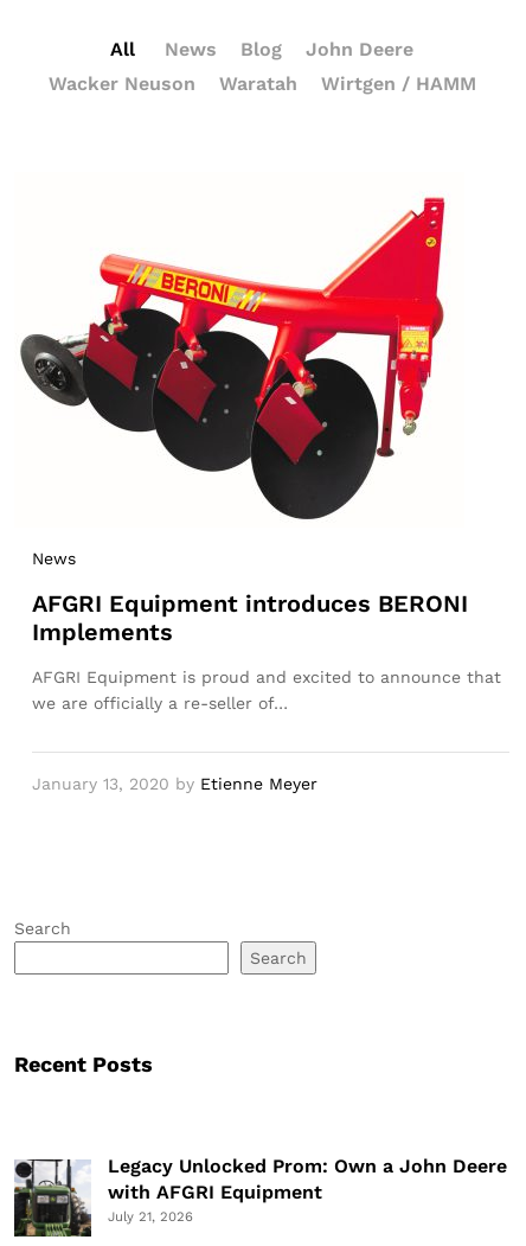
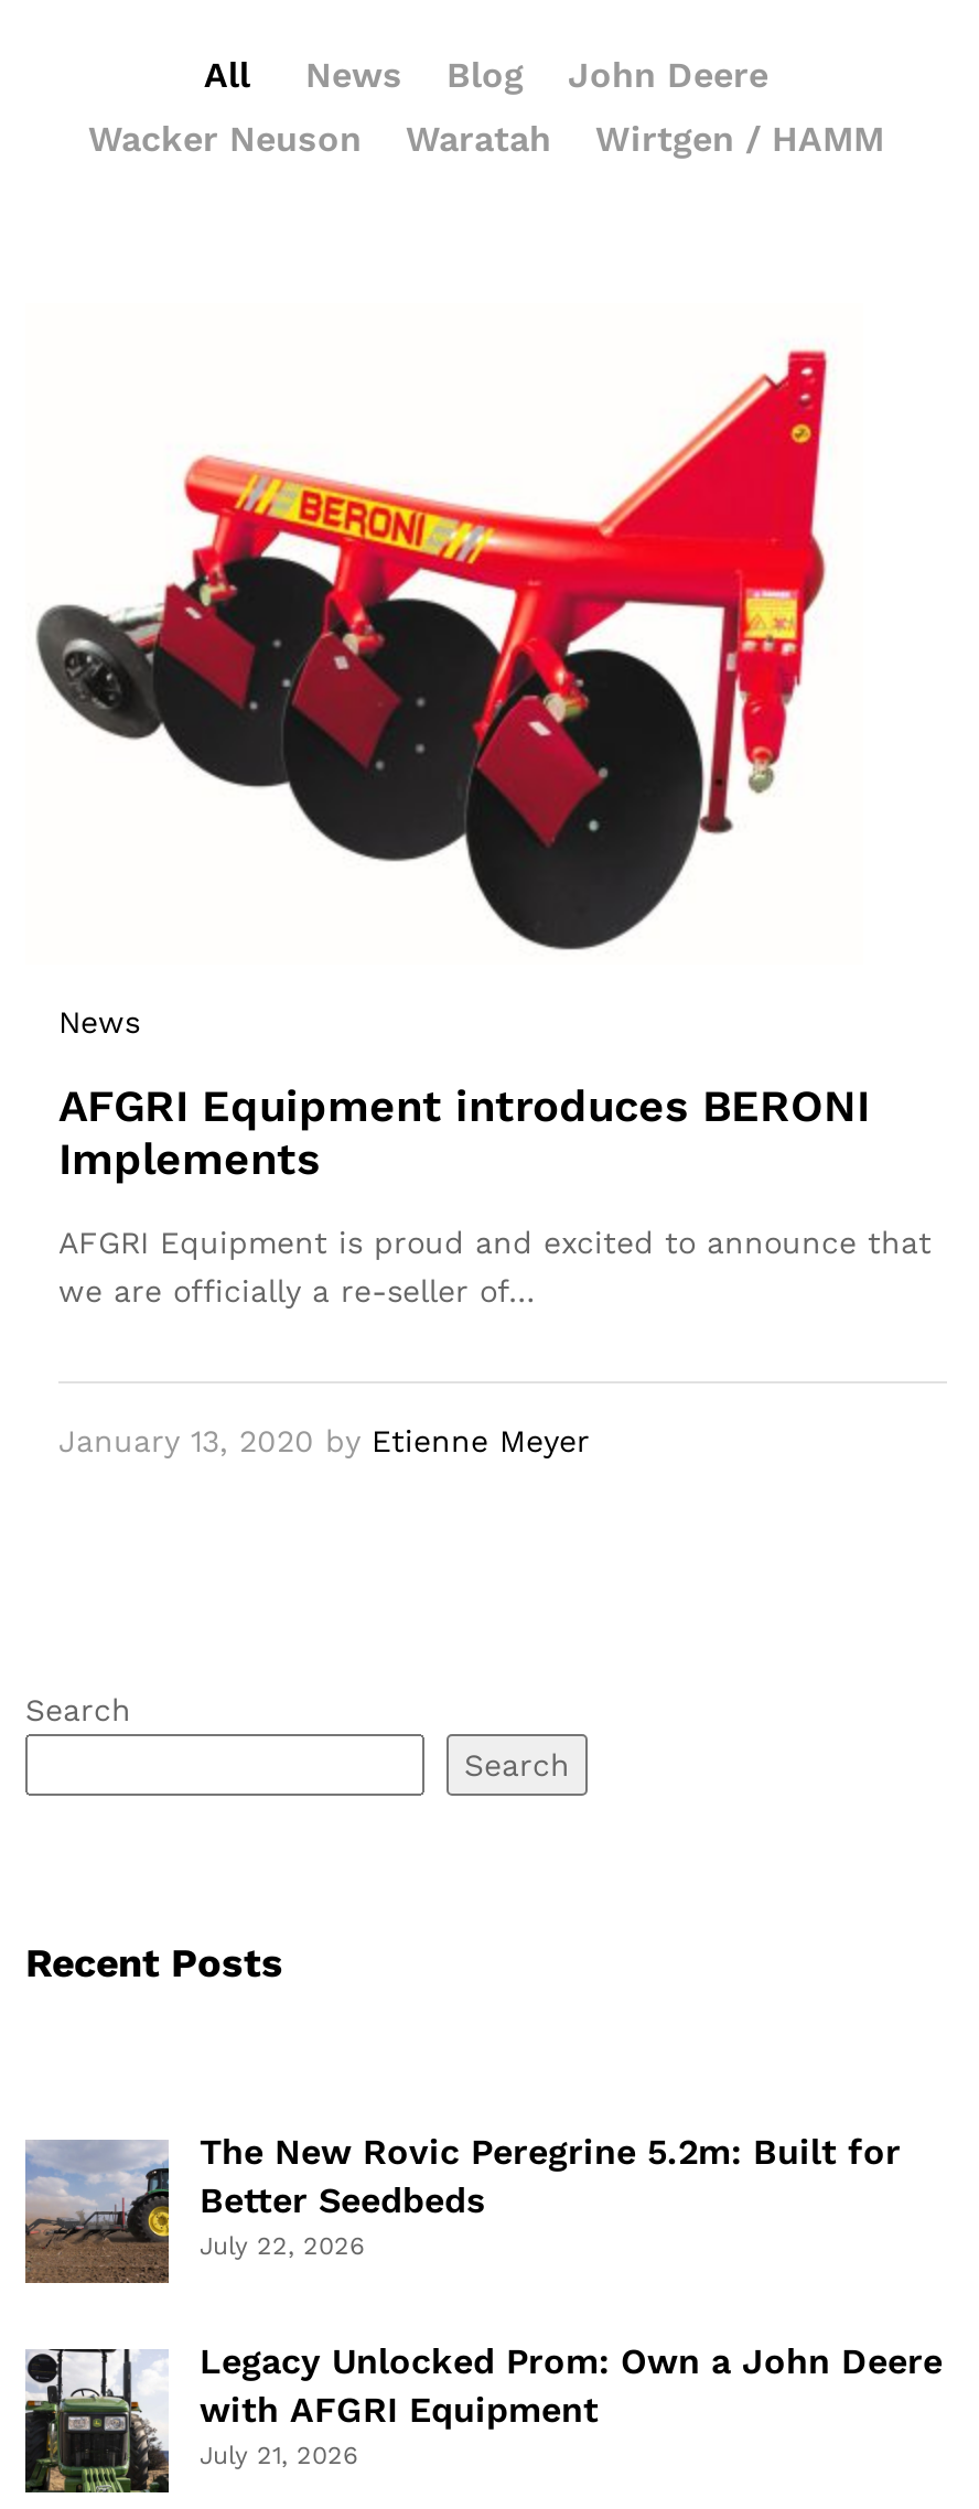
none -> [23,2131,901,2283] [image] | The New Rovic Peregrine 5.2m: Built for | Better Seedbeds | July 22, 2026

